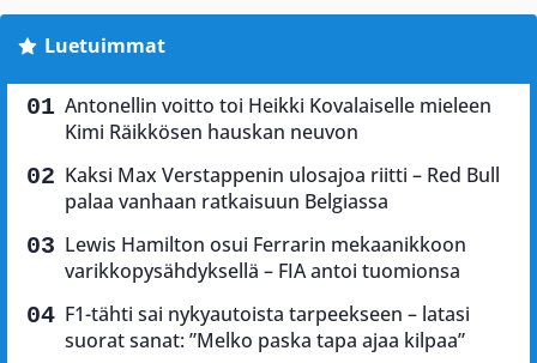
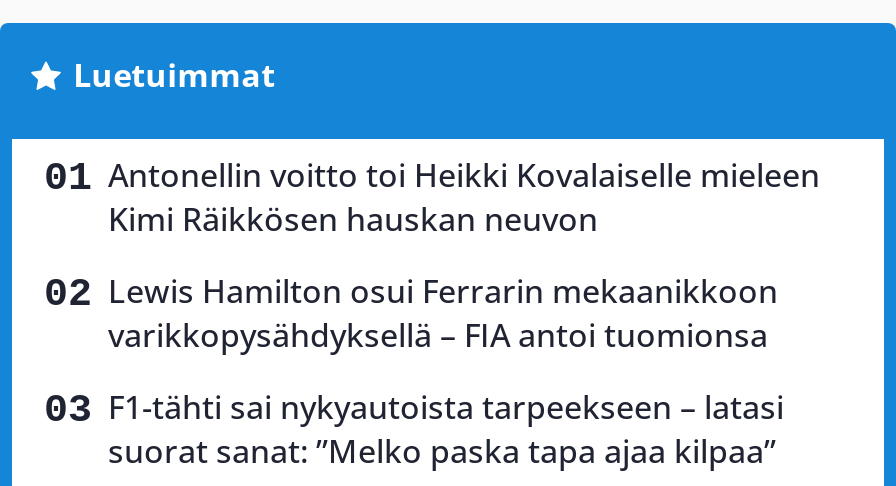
[65,161,500,214] Kaksi Max Verstappenin ulosajoa riitti – Red Bull | palaa vanhaan ratkaisuun Belgiassa -> none

